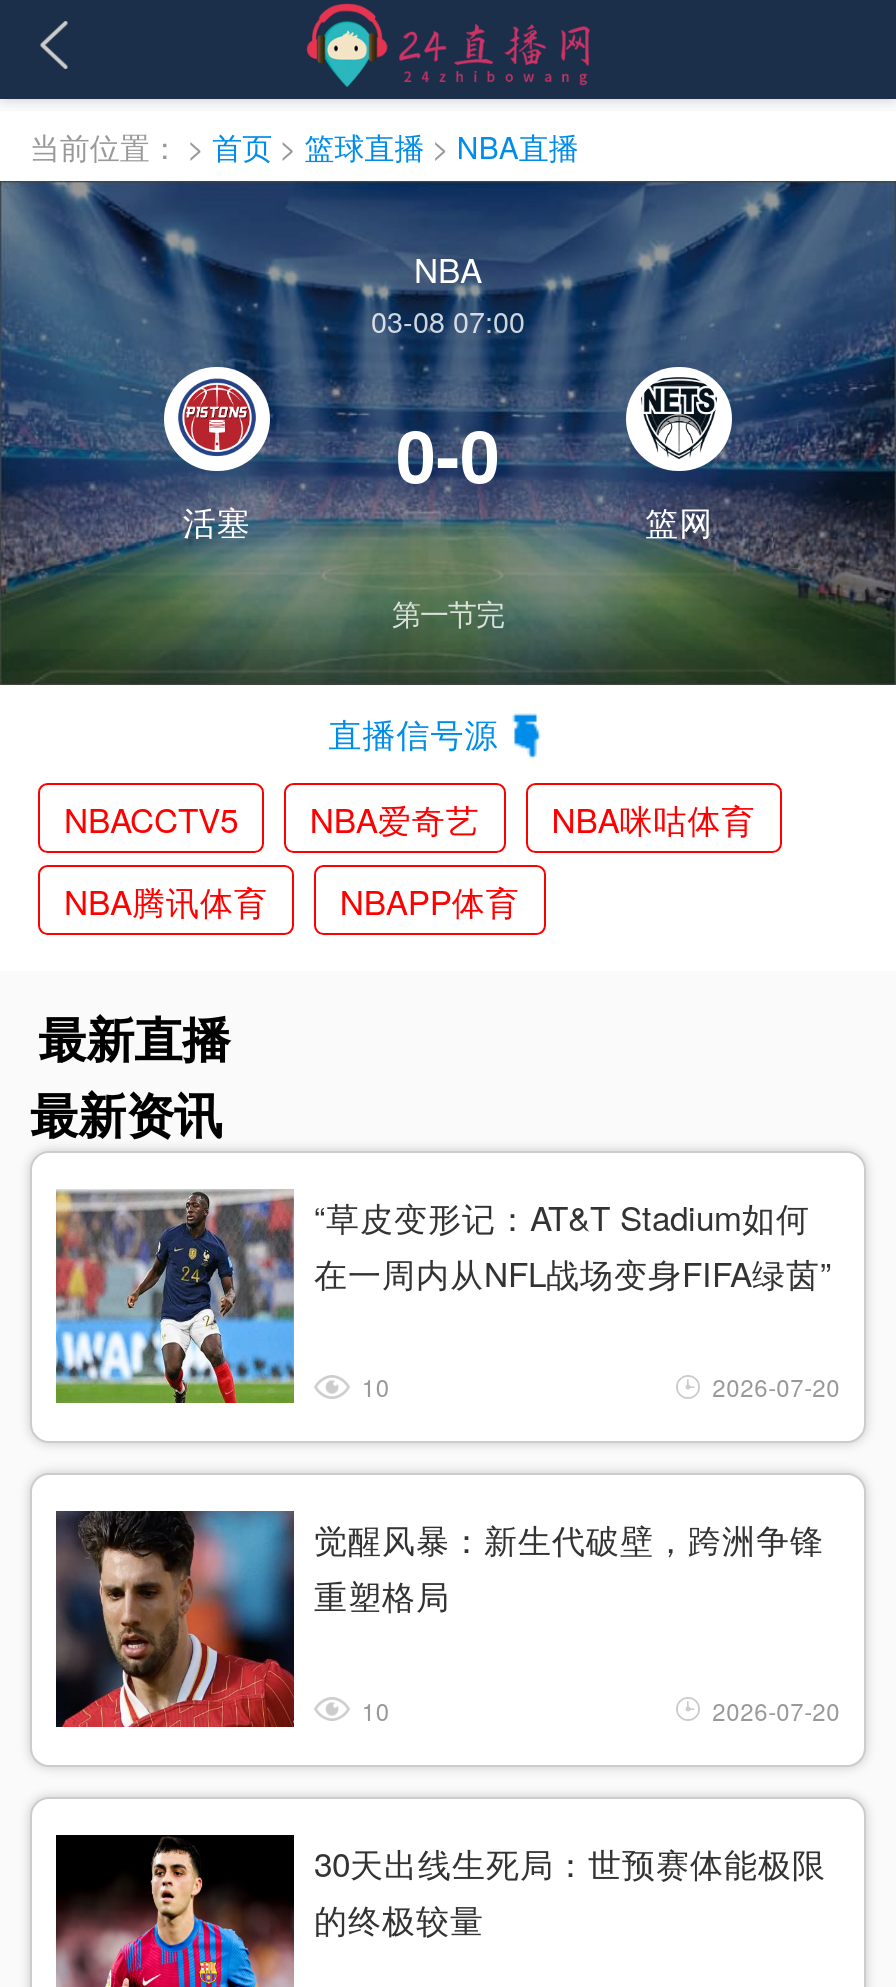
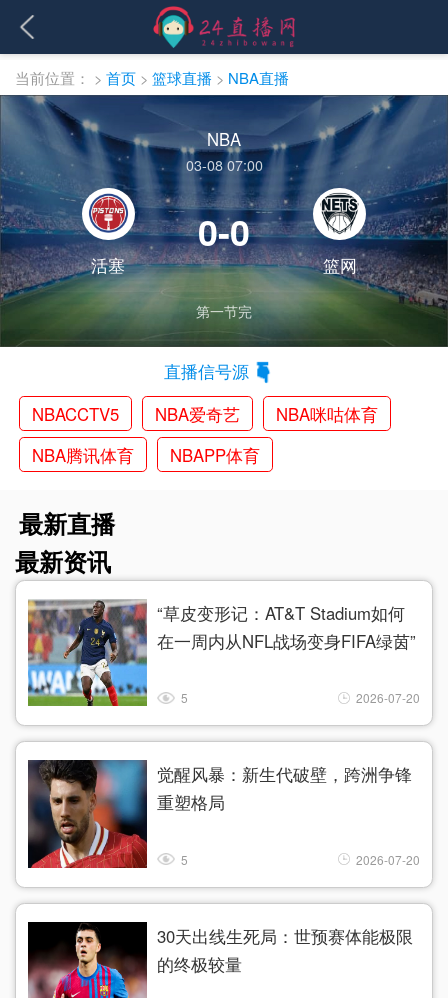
[362,1370,390,1404] 10 -> [181,689,188,706] 5
[362,1693,390,1727] 10 -> [181,851,188,868] 5

